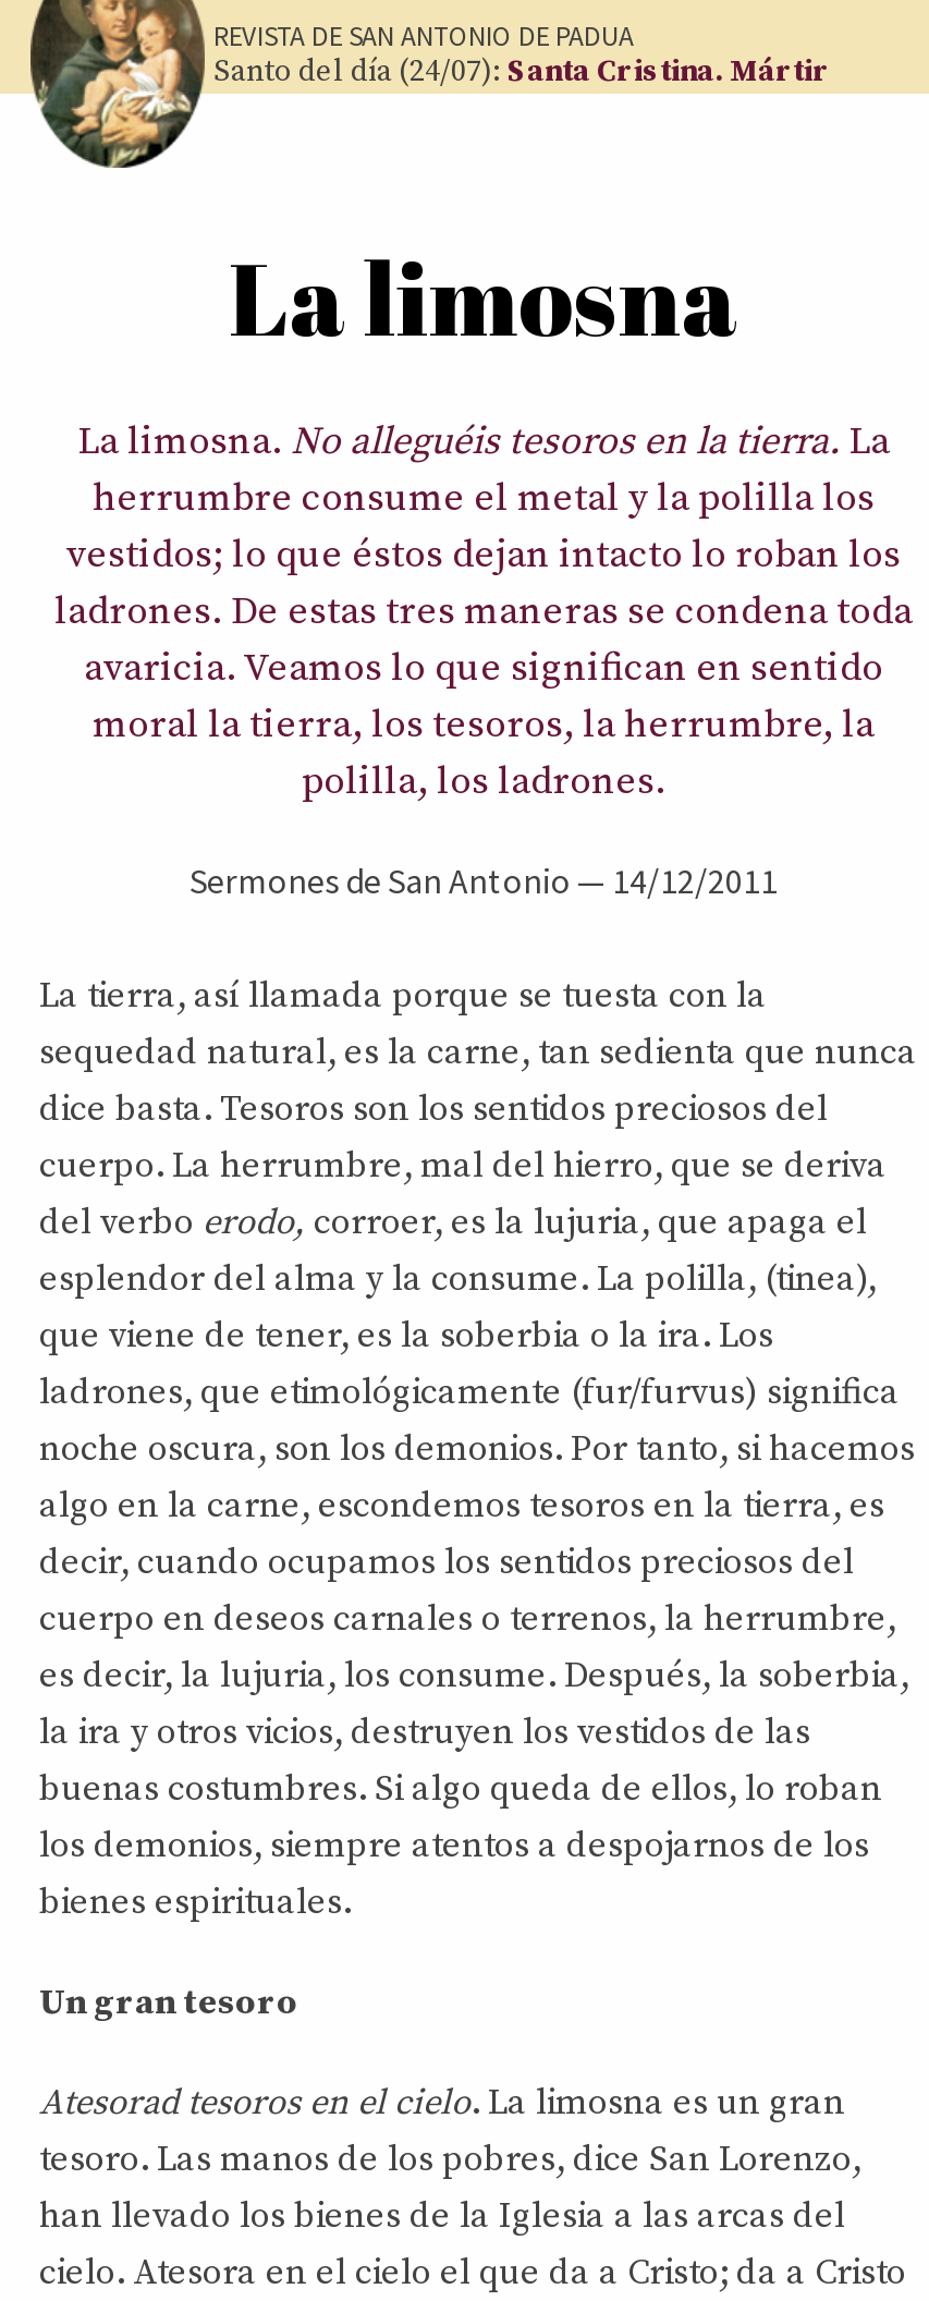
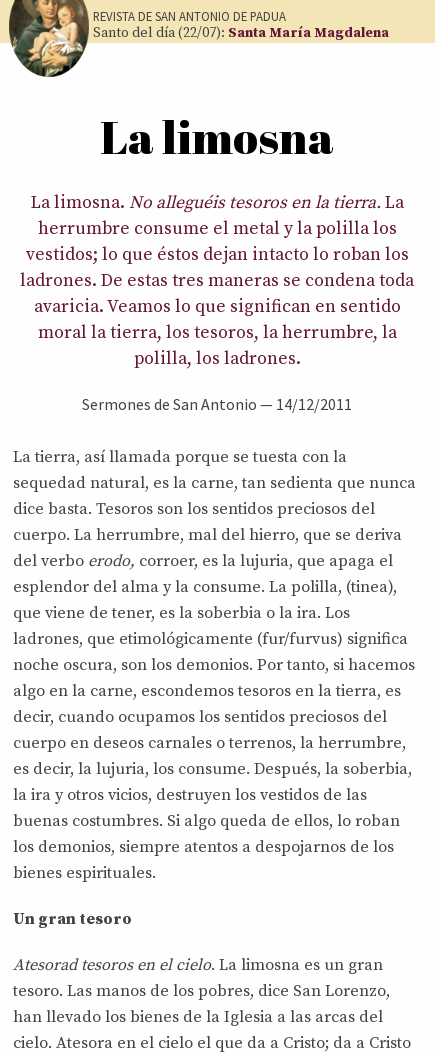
[213,52,830,92] Santo del día (24/07): Santa Cristina. Mártir -> [93,24,389,42] Santo del día (22/07): Santa María Magdalena

